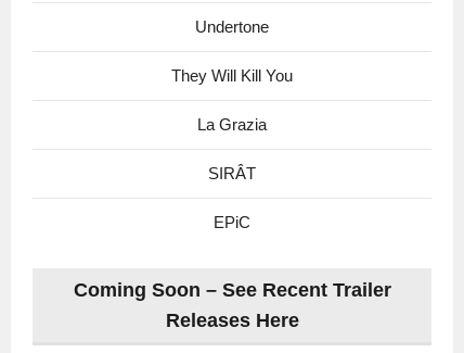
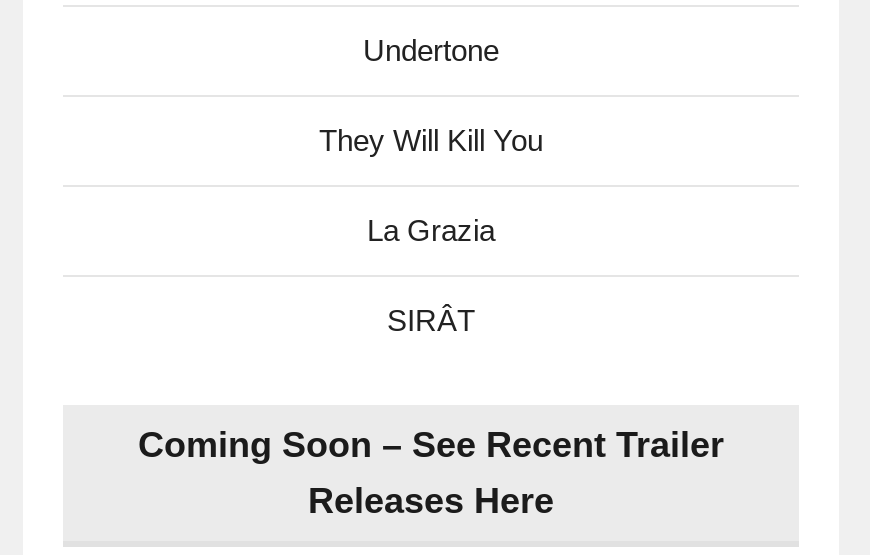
[214,213,250,232] EPiC -> none

